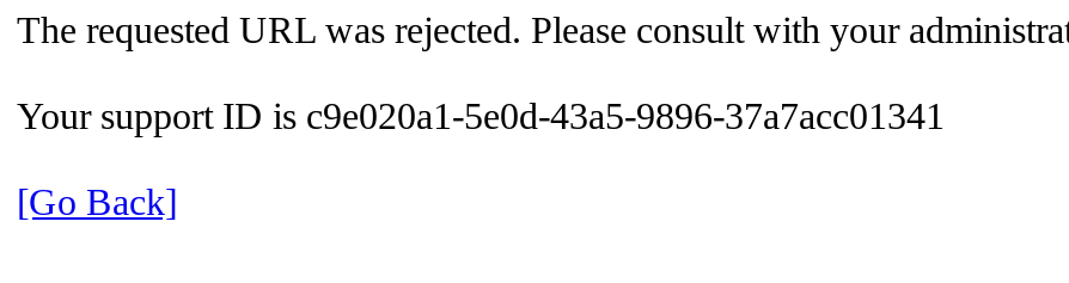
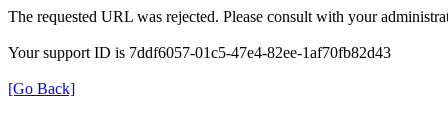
[17,96,945,136] Your support ID is c9e020a1-5e0d-43a5-9896-37a7acc01341 -> [8,44,391,61] Your support ID is 7ddf6057-01c5-47e4-82ee-1af70fb82d43

